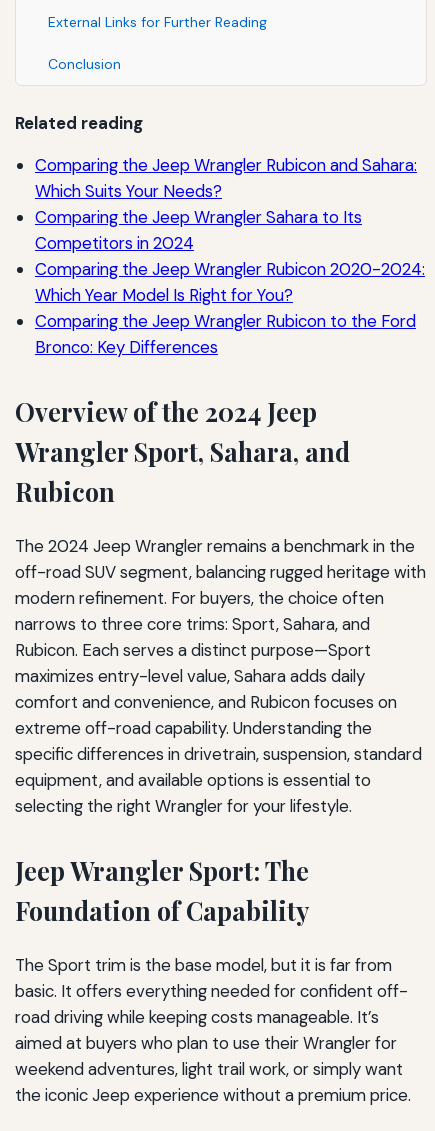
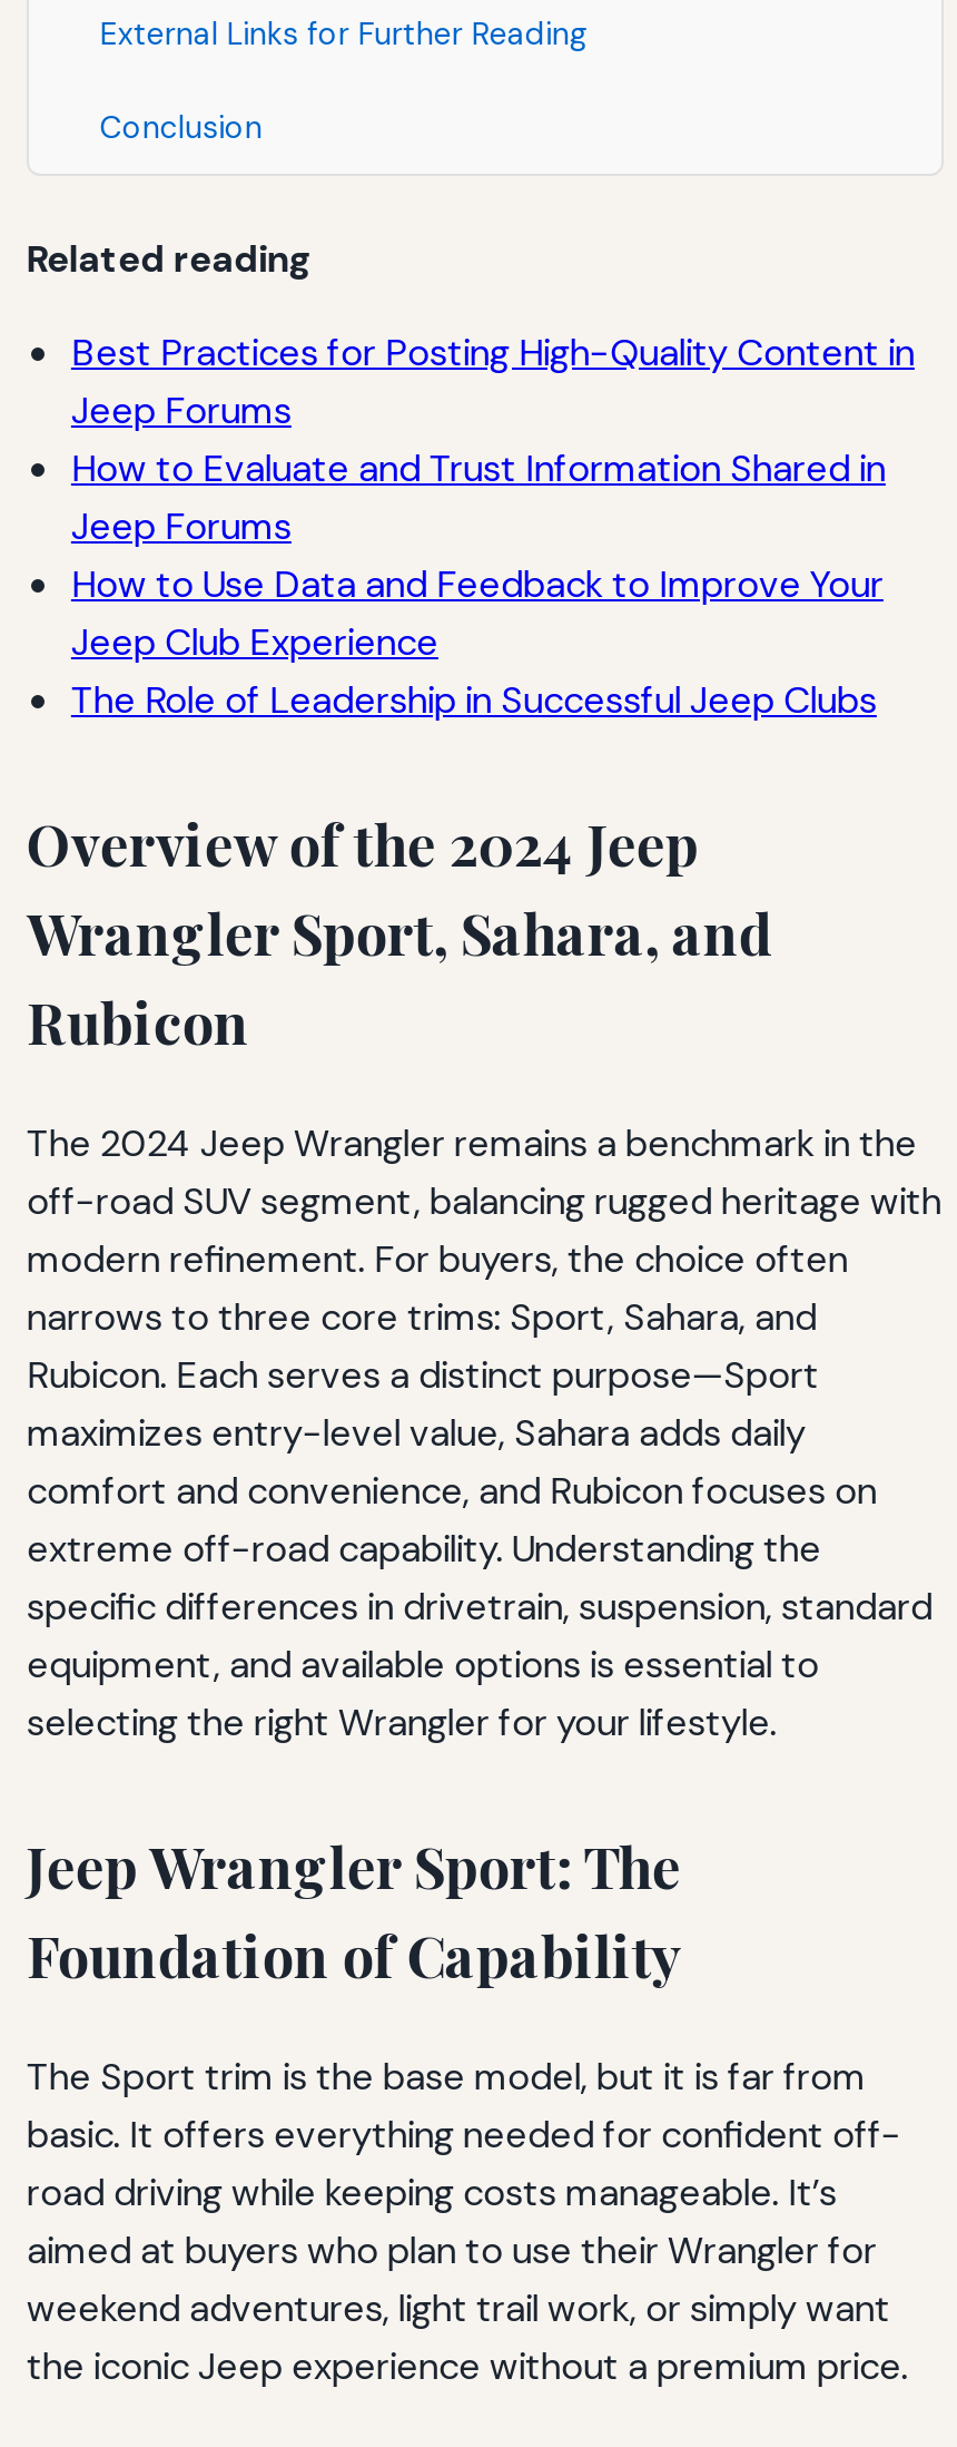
[35,154,425,358] Comparing the Jeep Wrangler Rubicon and Sahara: | Which Suits Your Needs? | Comparing the Jeep Wrangler Sahara to Its | Competitors in 2024 | Comparing the Jeep Wrangler Rubicon 2020-2024: | Which Year Model Is Right for You? | Comparing the Jeep Wrangler Rubicon to the Ford | Bronco: Key Differences -> [71,329,914,725] Best Practices for Posting High-Quality Content in | Jeep Forums | How to Evaluate and Trust Information Shared in | Jeep Forums | How to Use Data and Feedback to Improve Your | Jeep Club Experience | The Role of Leadership in Successful Jeep Clubs

